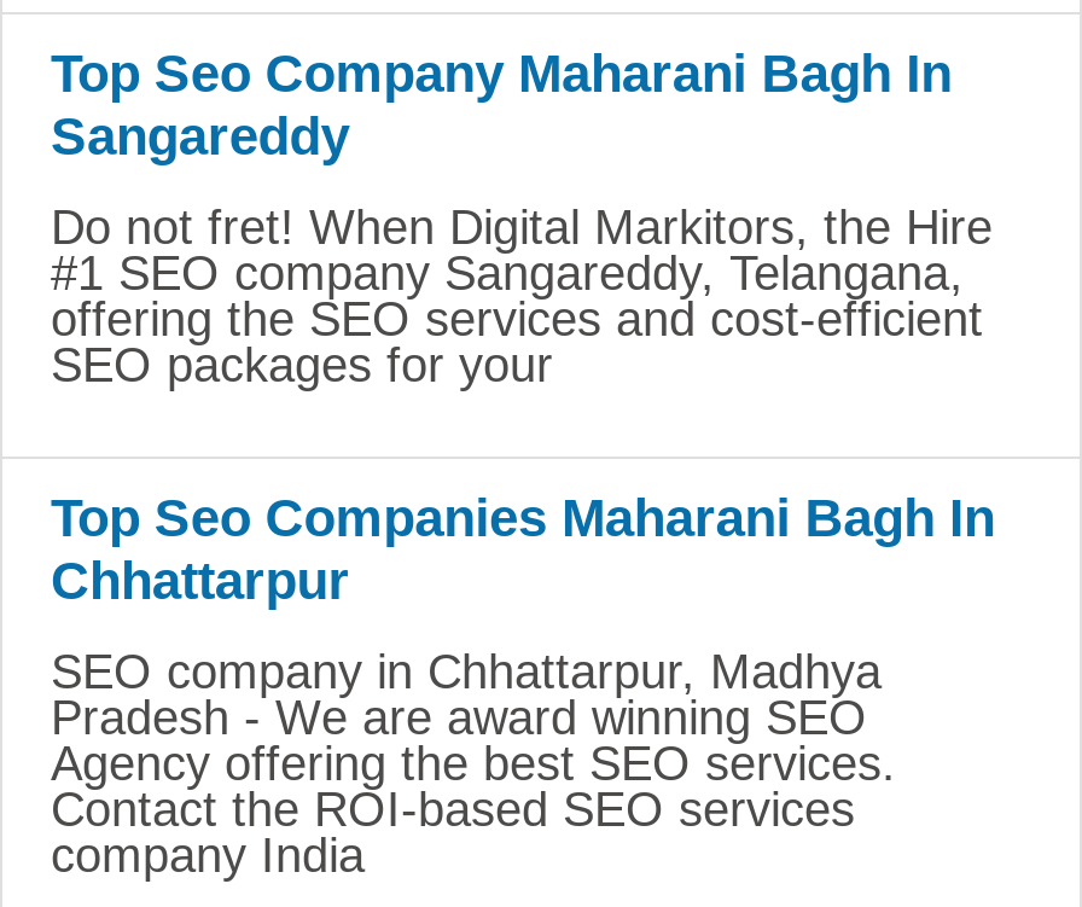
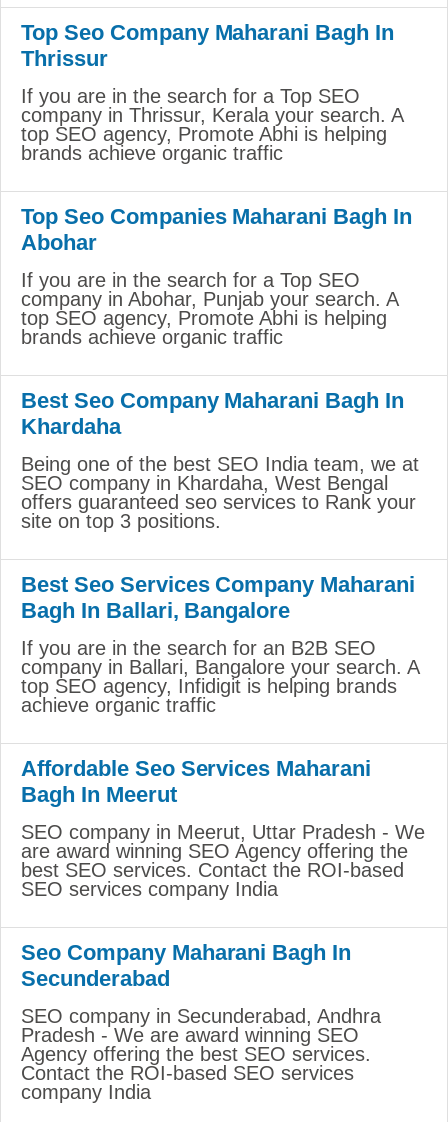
[51,106,349,167] Sangareddy -> [21,46,108,71] Thrissur
[51,200,993,391] Do not fret! When Digital Markitors, the Hire | #1 SEO company Sangareddy, Telangana, | offering the SEO services and cost-efficient | SEO packages for your -> [21,85,403,164] If you are in the search for a Top SEO | company in Thrissur, Kerala your search. A | top SEO agency, Promote Abhi is helping | brands achieve organic traffic
[51,551,882,698] Chhattarpur | SEO company in Chhattarpur, Madhya -> [21,230,425,1027] Abohar | If you are in the search for a Top SEO | company in Abohar, Punjab your search. A | top SEO agency, Promote Abhi is helping | brands achieve organic traffic | Best Seo Company Maharani Bagh In | Khardaha | Being one of the best SEO India team, we at | SEO company in Khardaha, West Bengal | offers guaranteed seo services to Rank your | site on top 3 positions. | Best Seo Services Company Maharani | Bagh In Ballari, Bangalore | If you are in the search for an B2B SEO | company in Ballari, Bangalore your search. A | top SEO agency, Infidigit is helping brands | achieve organic traffic | Affordable Seo Services Maharani | Bagh In Meerut | SEO company in Meerut, Uttar Pradesh - We | are award winning SEO Agency offering the | best SEO services. Contact the ROI-based | SEO services company India | Seo Company Maharani Bagh In | Secunderabad | SEO company in Secunderabad, Andhra

